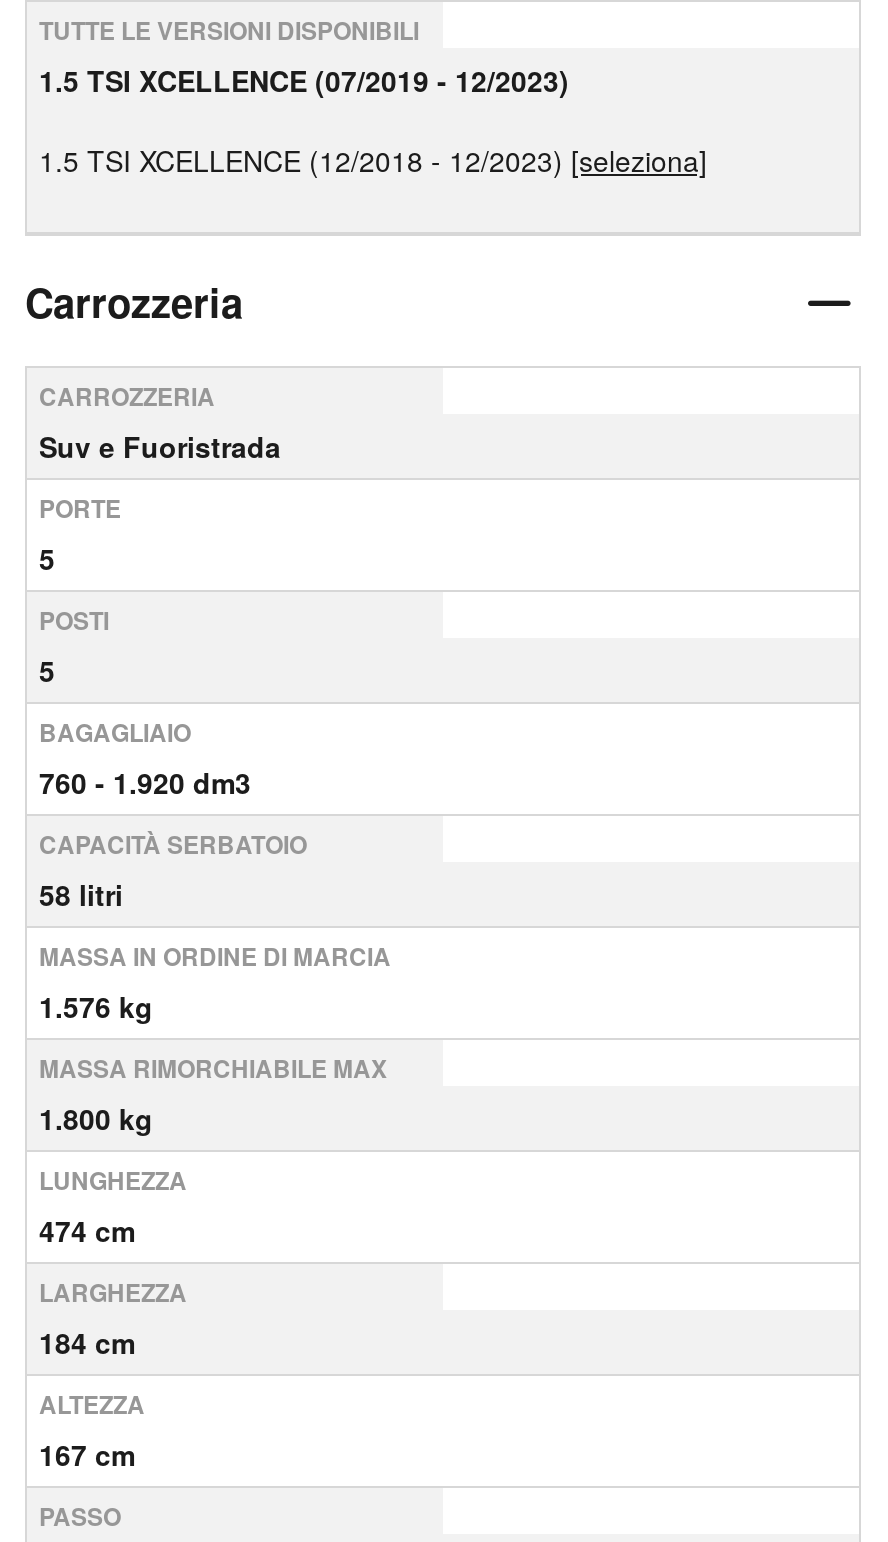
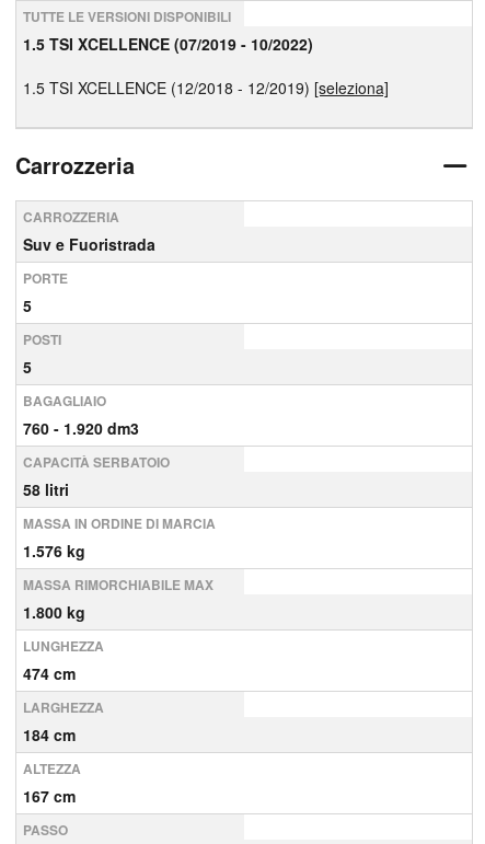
[39,60,569,100] 1.5 TSI XCELLENCE (07/2019 - 12/2023) -> [23,33,313,55] 1.5 TSI XCELLENCE (07/2019 - 10/2022)
[39,140,707,180] 1.5 TSI XCELLENCE (12/2018 - 12/2023) [seleziona] -> [23,77,389,99] 1.5 TSI XCELLENCE (12/2018 - 12/2019) [seleziona]

